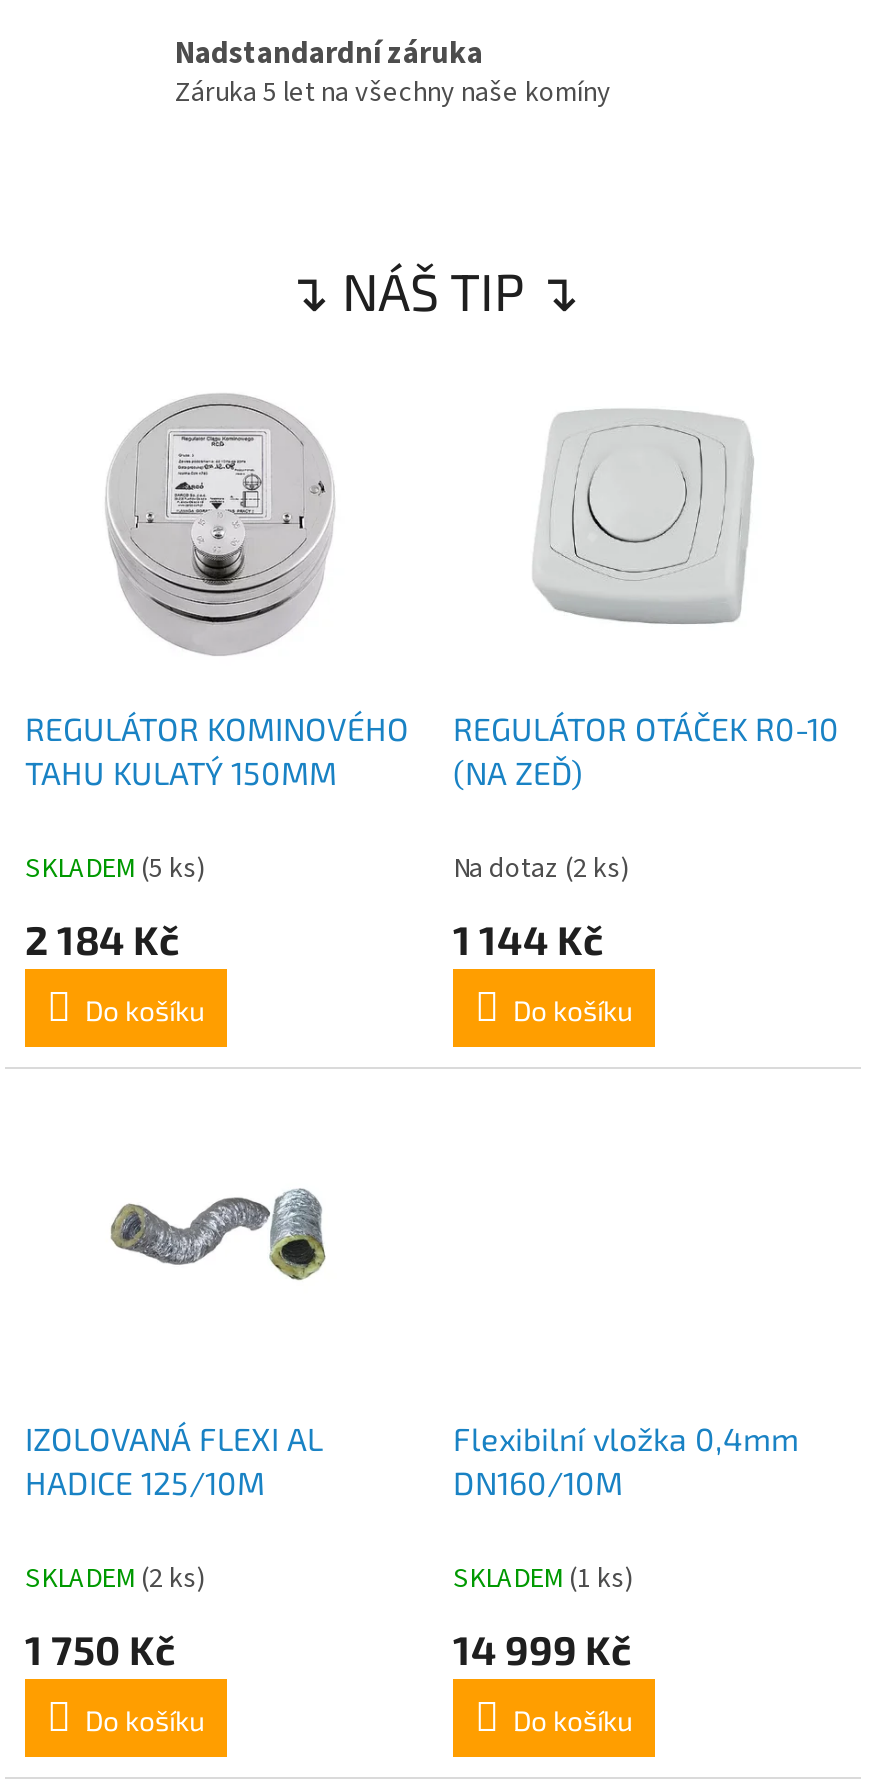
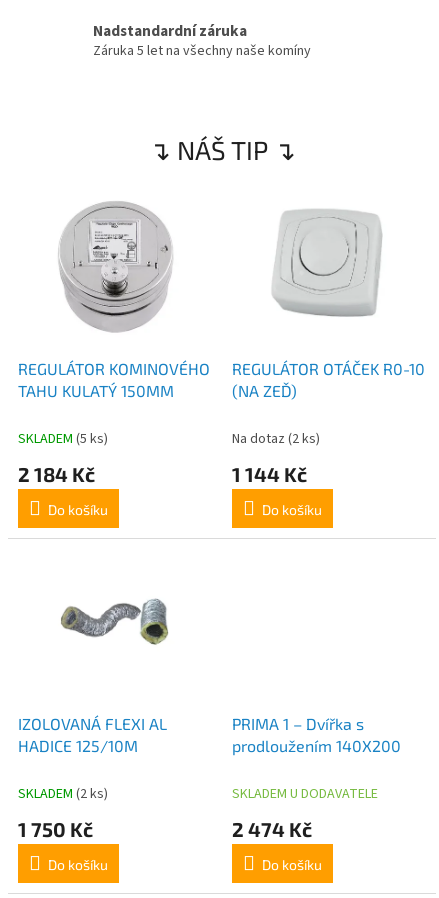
[453,1420,799,1502] Flexibilní vložka 0,4mm | DN160/10M -> [232,714,401,755] PRIMA 1 – Dvířka s | prodloužením 140X200
[453,1560,633,1600] SKLADEM (1 ks) -> [232,784,378,804] SKLADEM U DODAVATELE
[453,1626,631,1674] 14 999 Kč -> [232,817,312,841] 2 474 Kč

